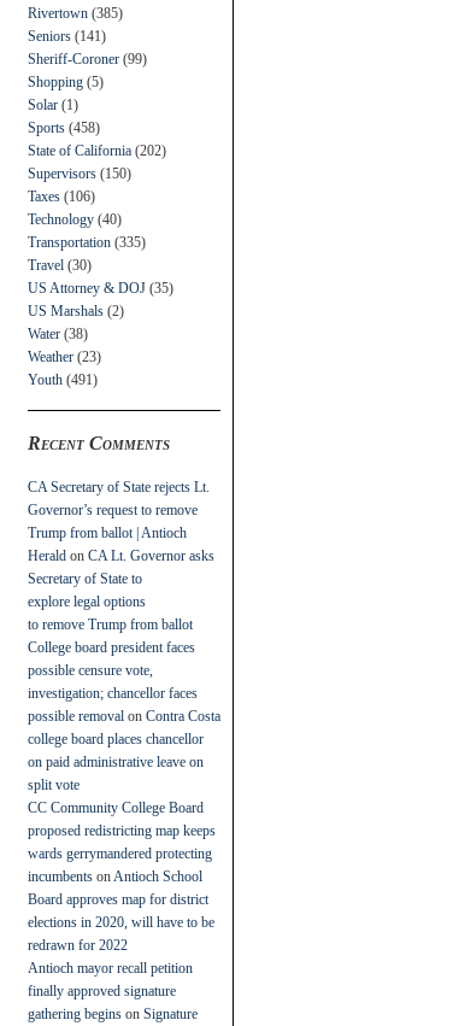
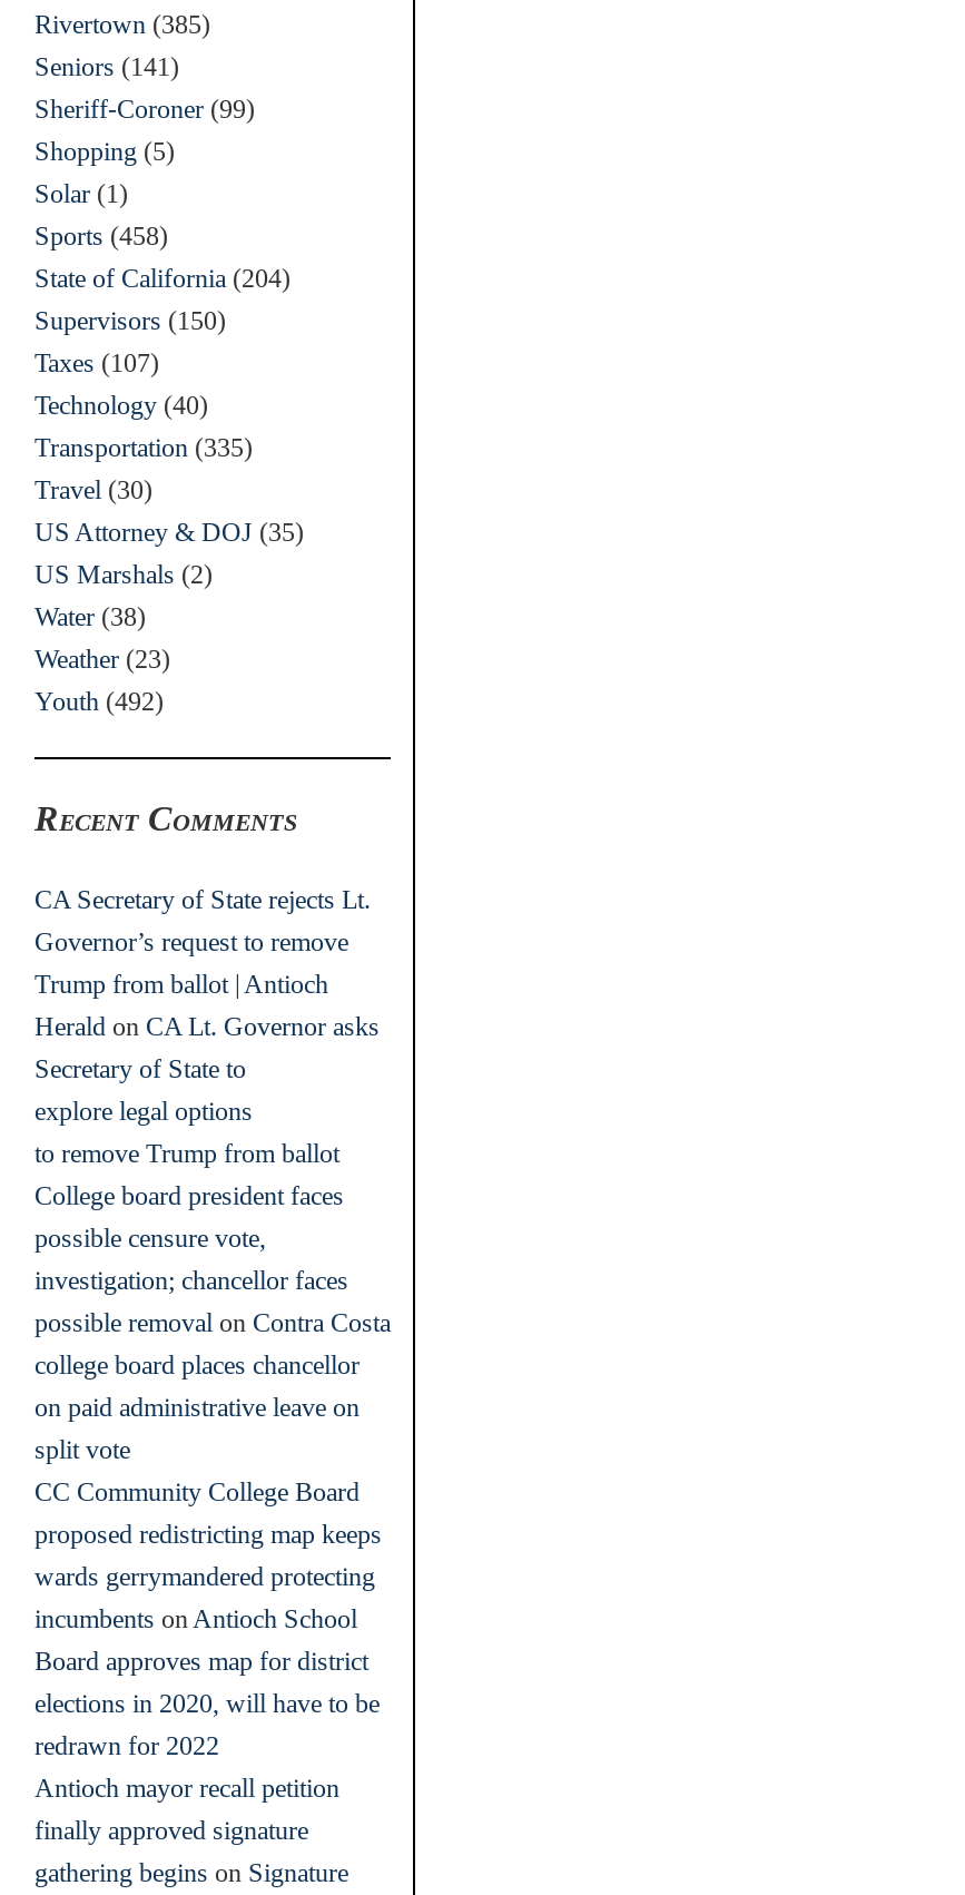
[28,142,166,159] State of California (202) -> [35,263,291,294] State of California (204)
[28,188,95,205] Taxes (106) -> [35,347,159,379] Taxes (107)
[28,371,98,388] Youth (491) -> [35,686,164,717] Youth (492)

